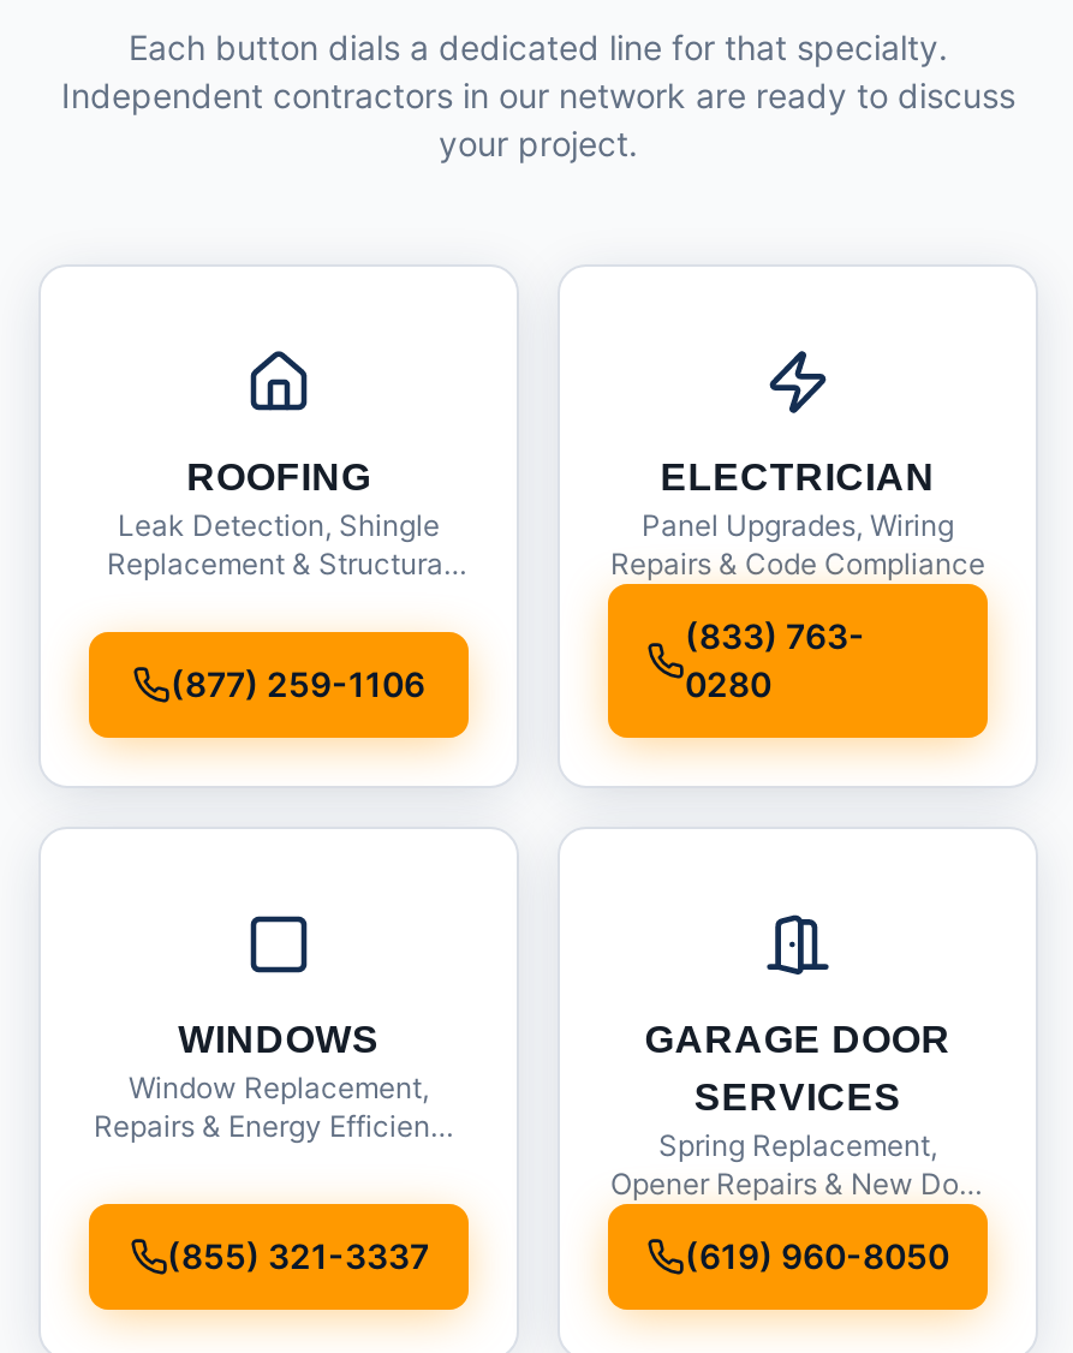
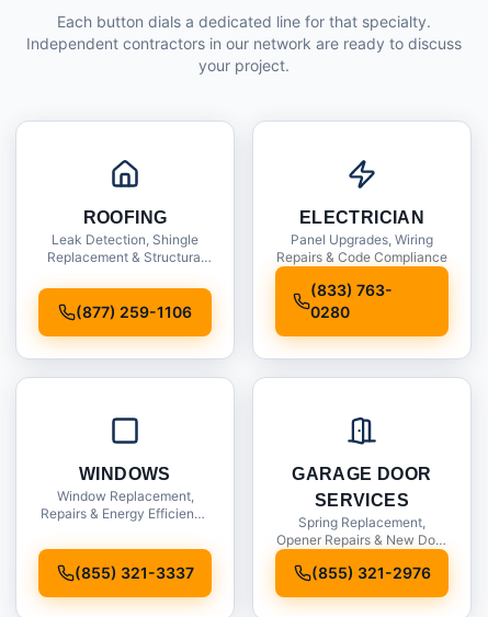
[685,1235,949,1276] (619) 960-8050 -> [311,563,430,582] (855) 321-2976

